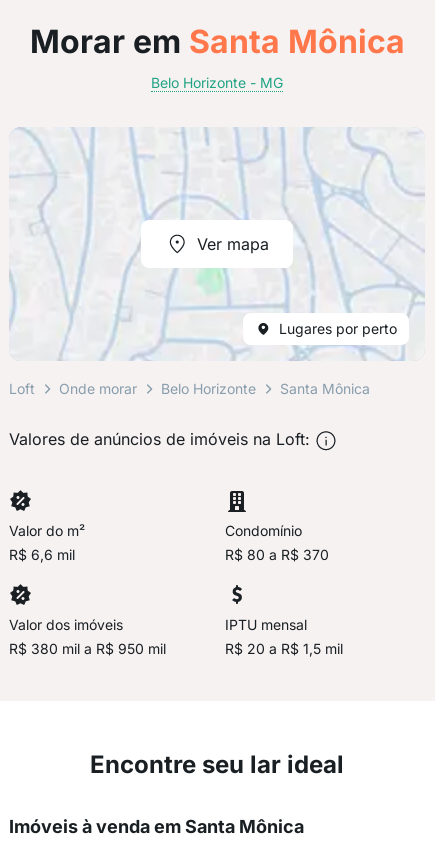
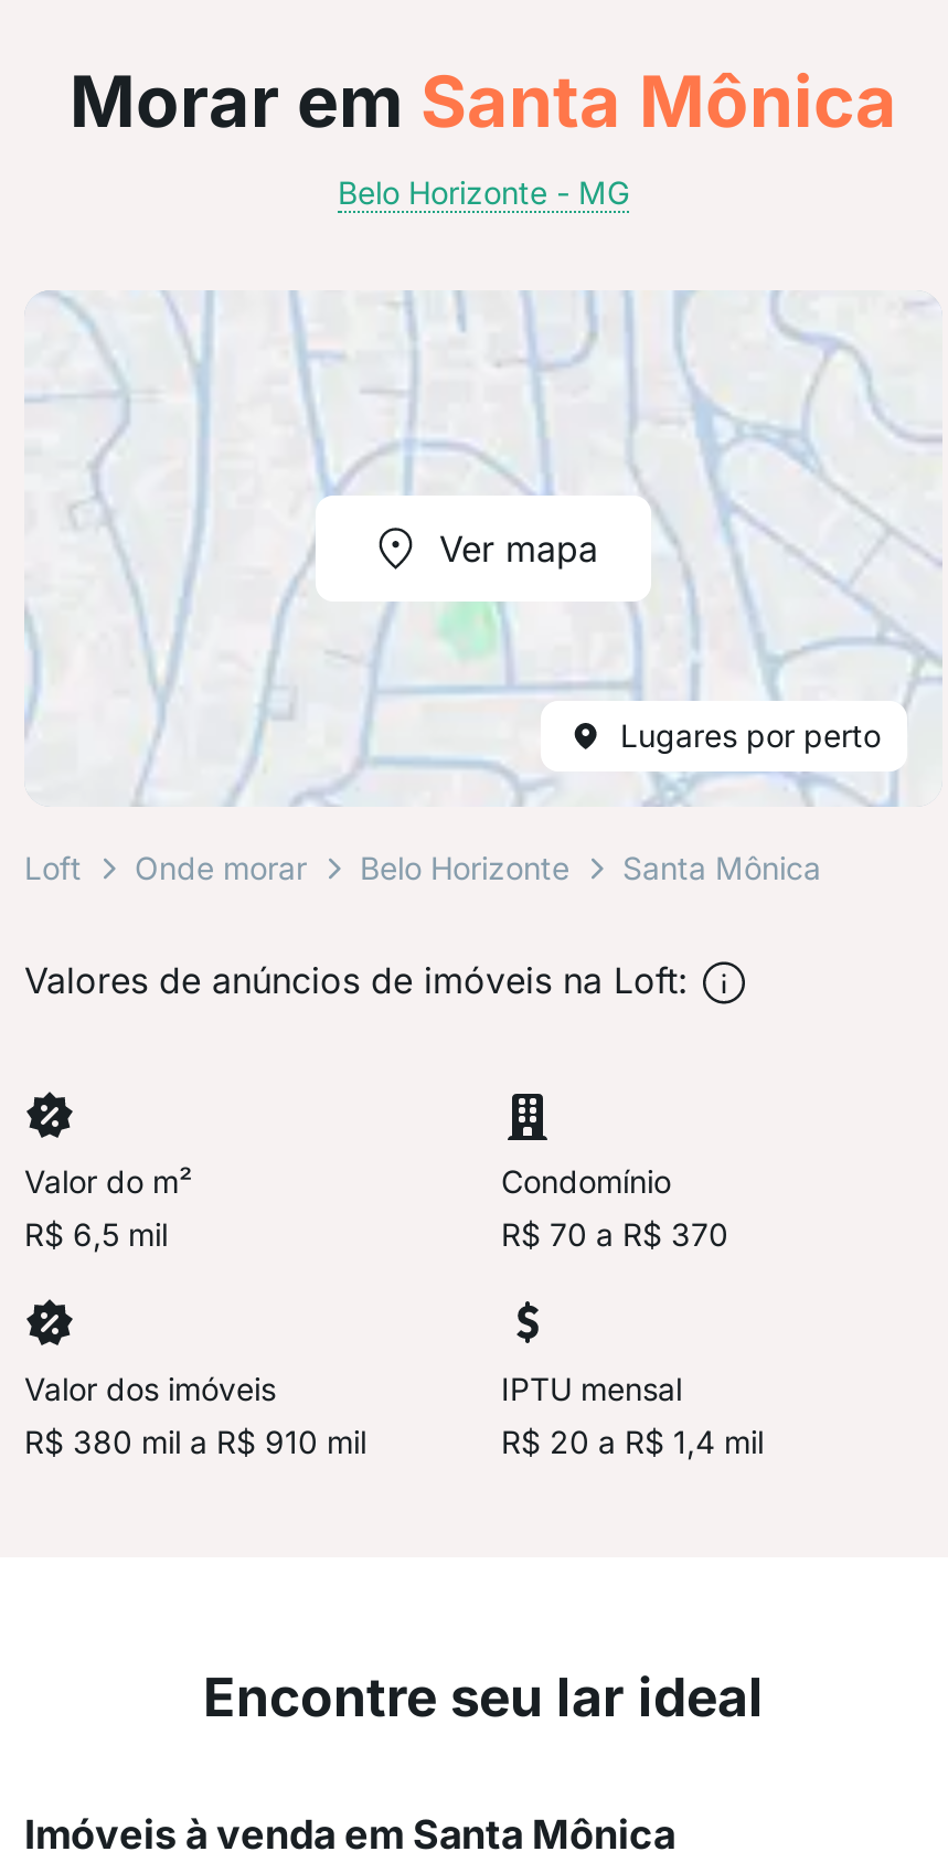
[9,546,75,563] R$ 6,6 mil -> [24,1215,168,1253] R$ 6,5 mil
[225,546,329,563] R$ 80 a R$ 370 -> [501,1215,728,1253] R$ 70 a R$ 370
[9,640,166,657] R$ 380 mil a R$ 950 mil -> [24,1423,366,1460] R$ 380 mil a R$ 910 mil
[225,640,343,657] R$ 20 a R$ 1,5 mil -> [501,1423,764,1460] R$ 20 a R$ 1,4 mil

